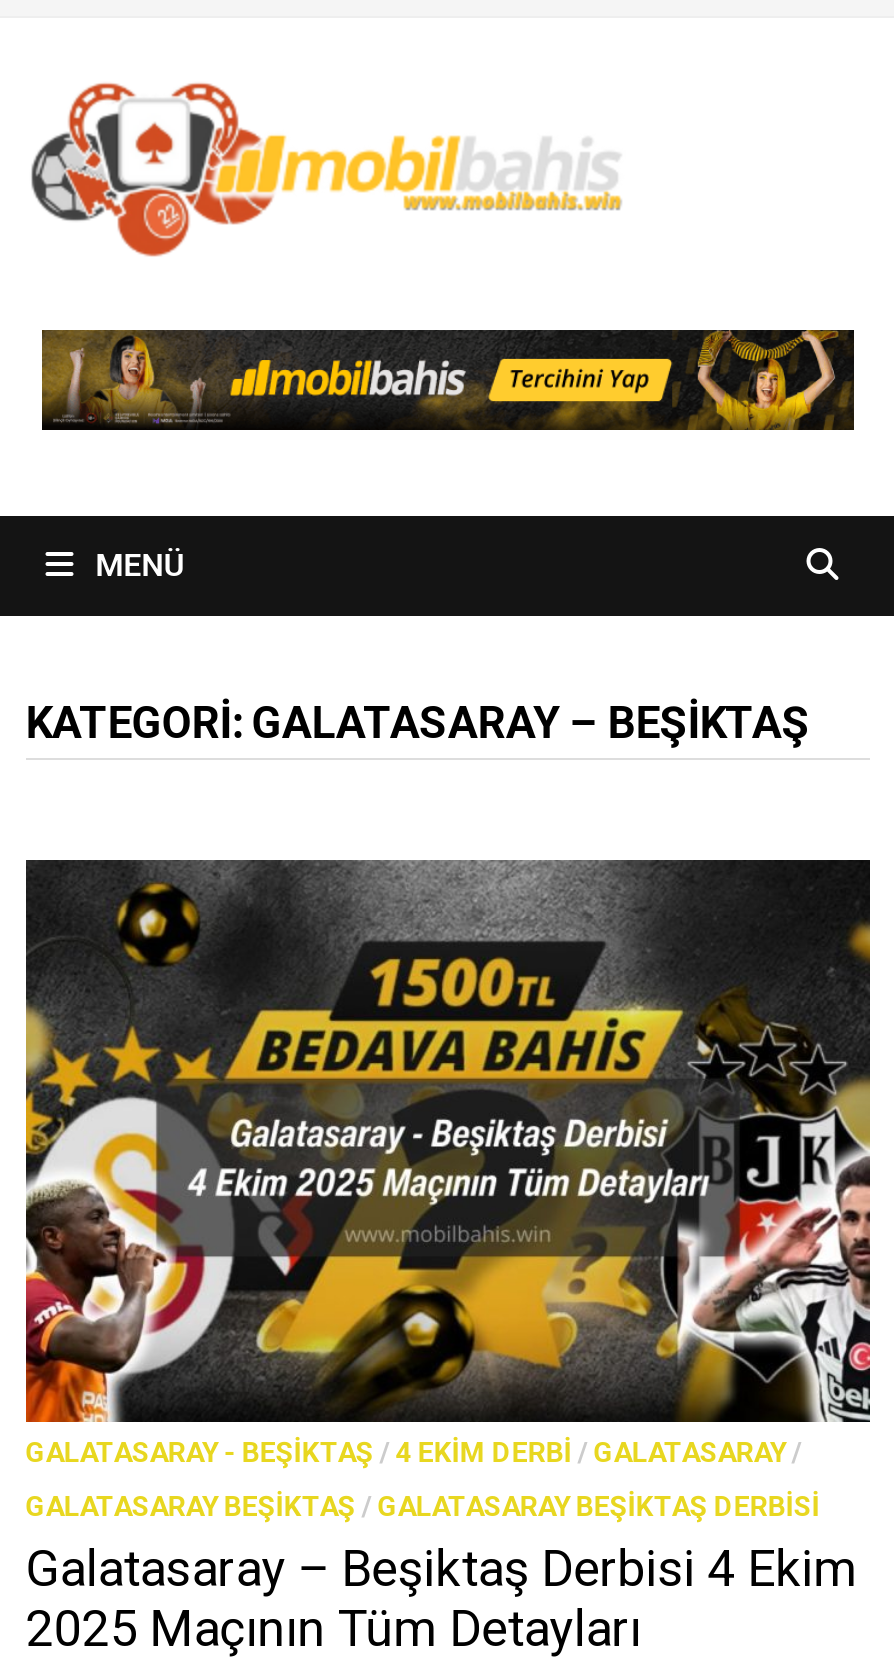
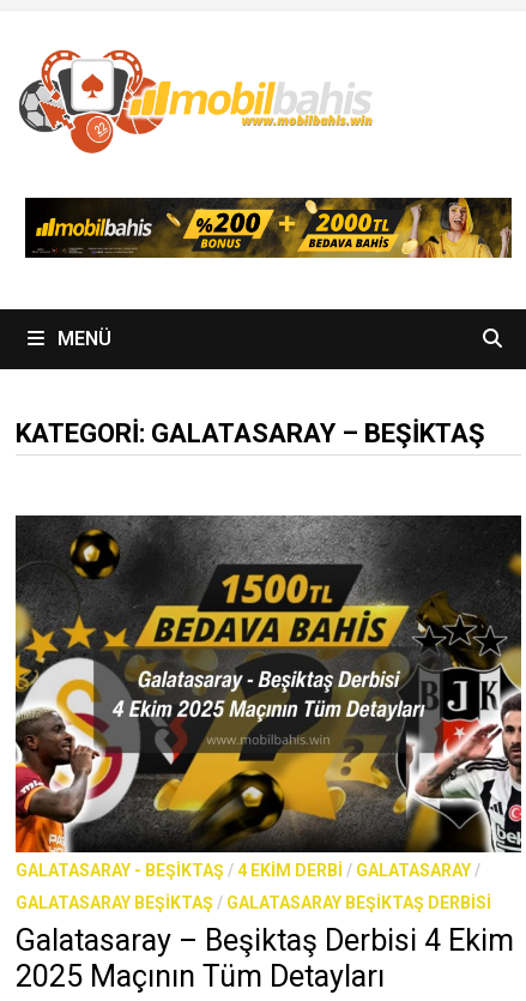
[40,328,854,432] [image] -> [24,197,513,259] [image]

